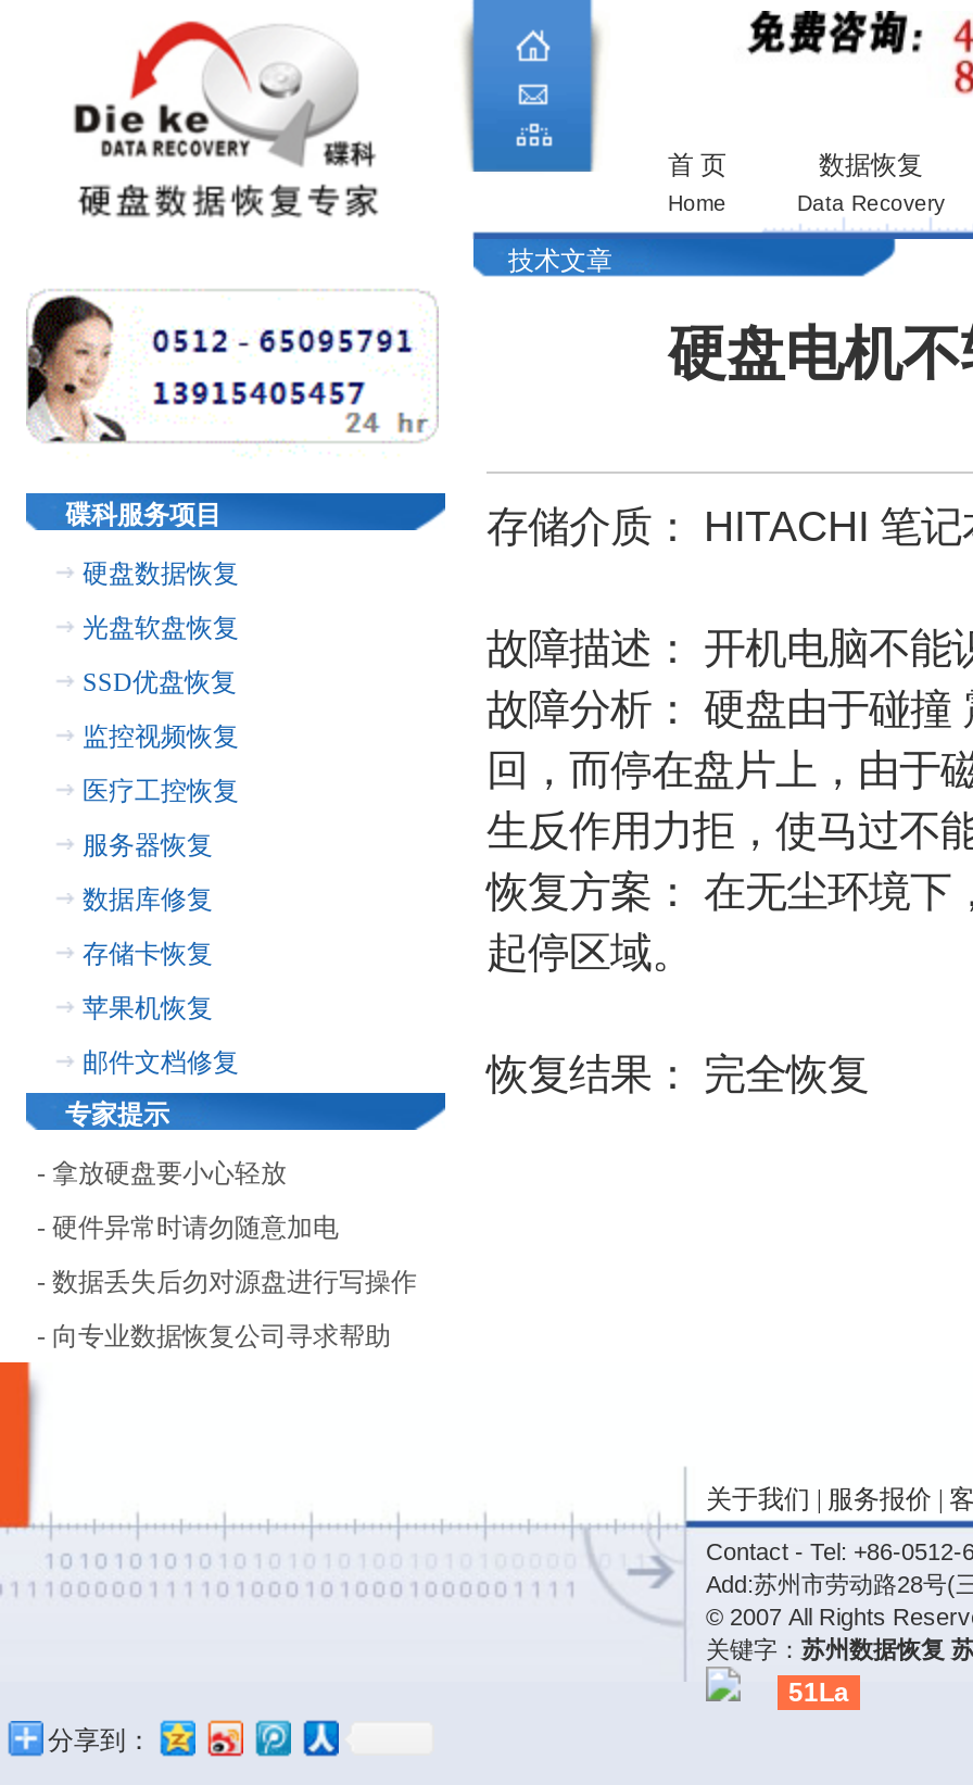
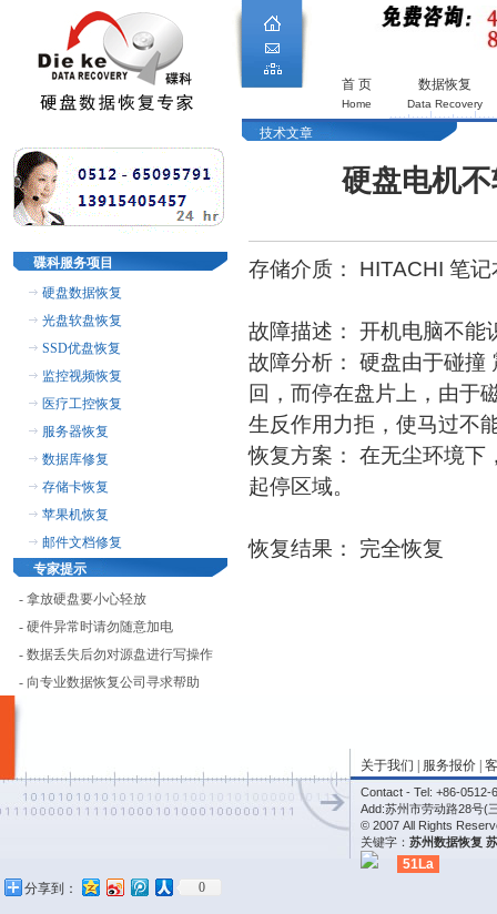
none -> [198,880,205,895] 0

